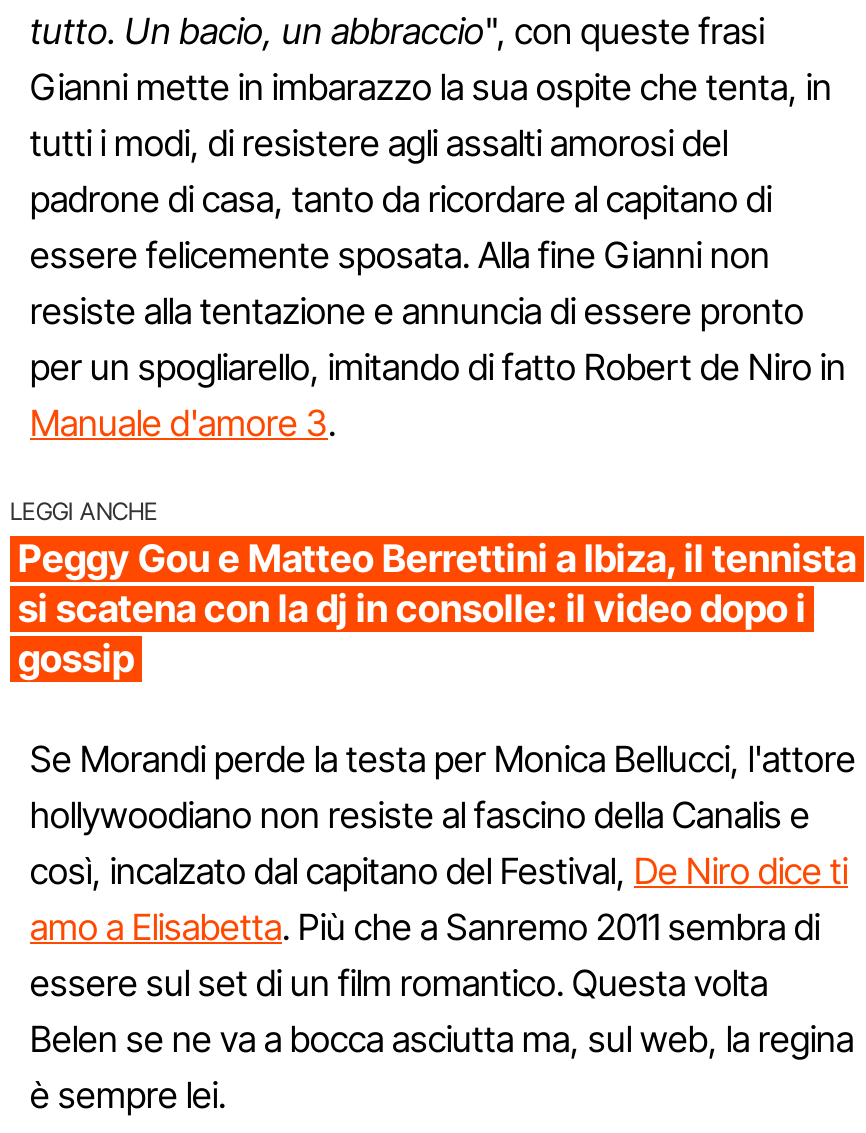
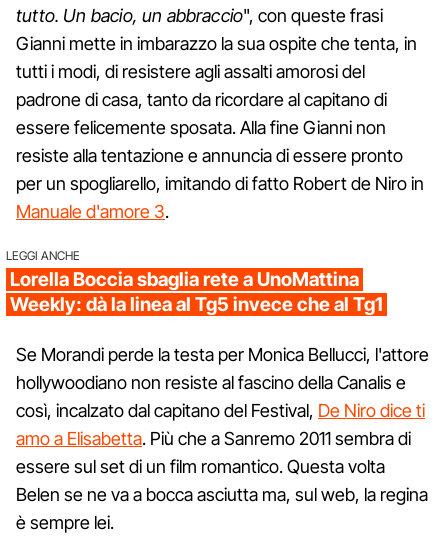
[18,536,856,682] Peggy Gou e Matteo Berrettini a Ibiza, il tennista | si scatena con la dj in consolle: il video dopo i | gossip -> [10,268,383,316] Lorella Boccia sbaglia rete a UnoMattina | Weekly: dà la linea al Tg5 invece che al Tg1

